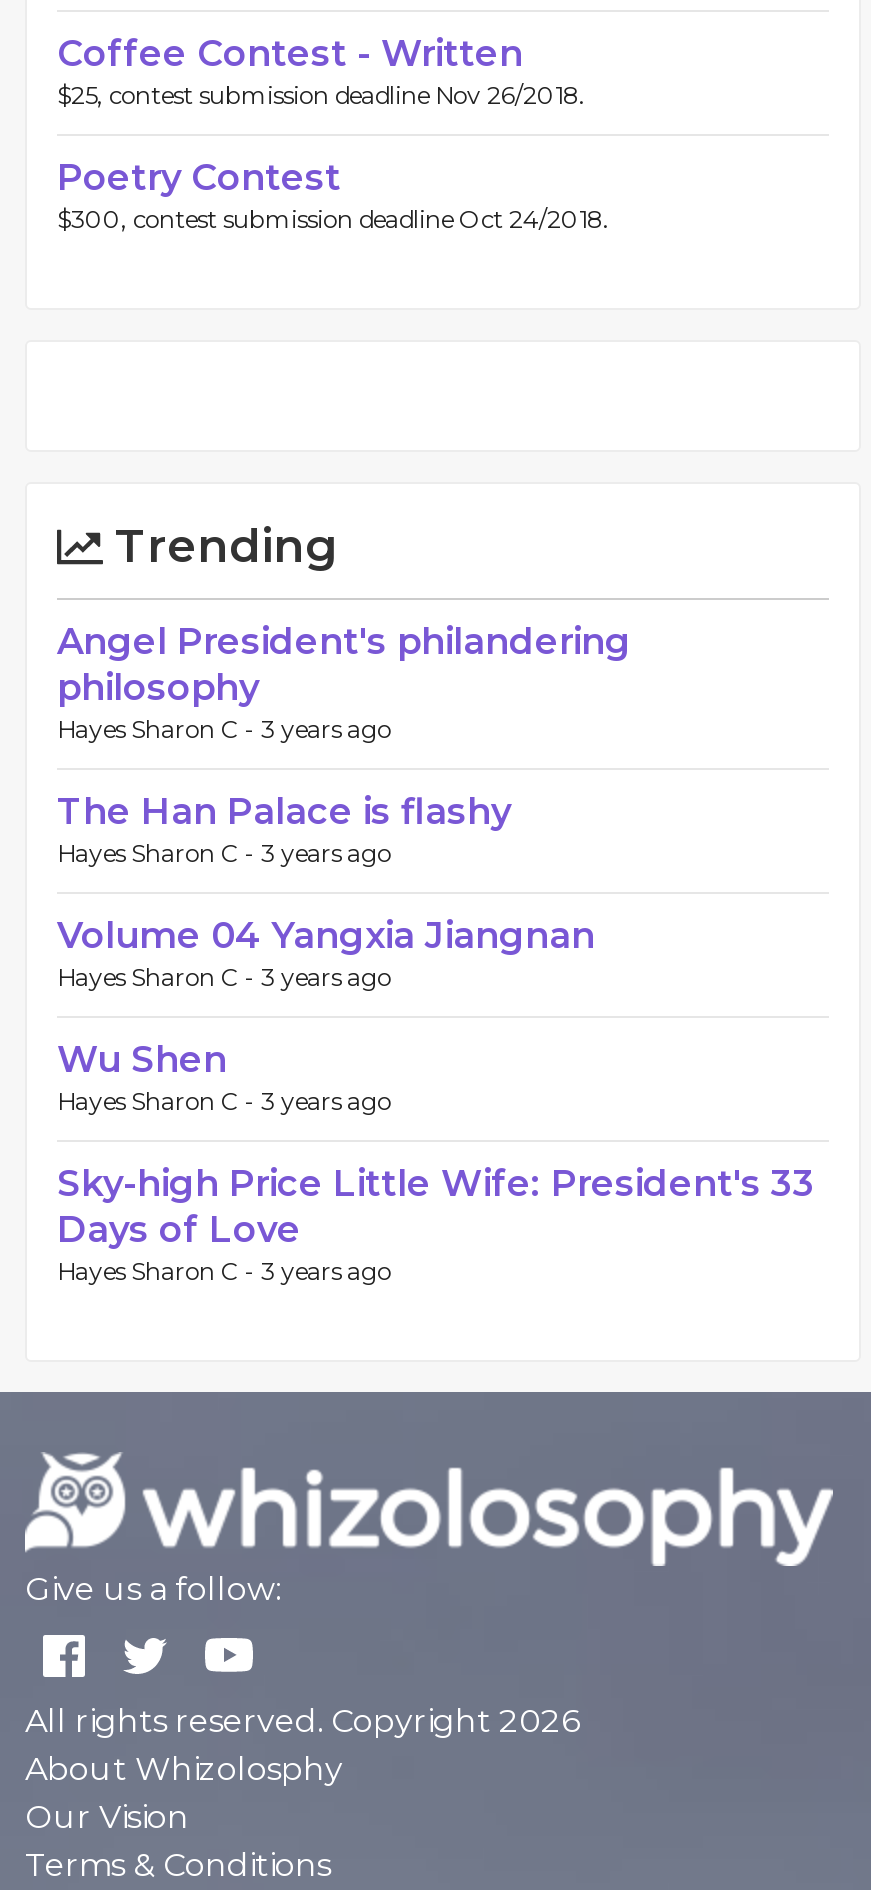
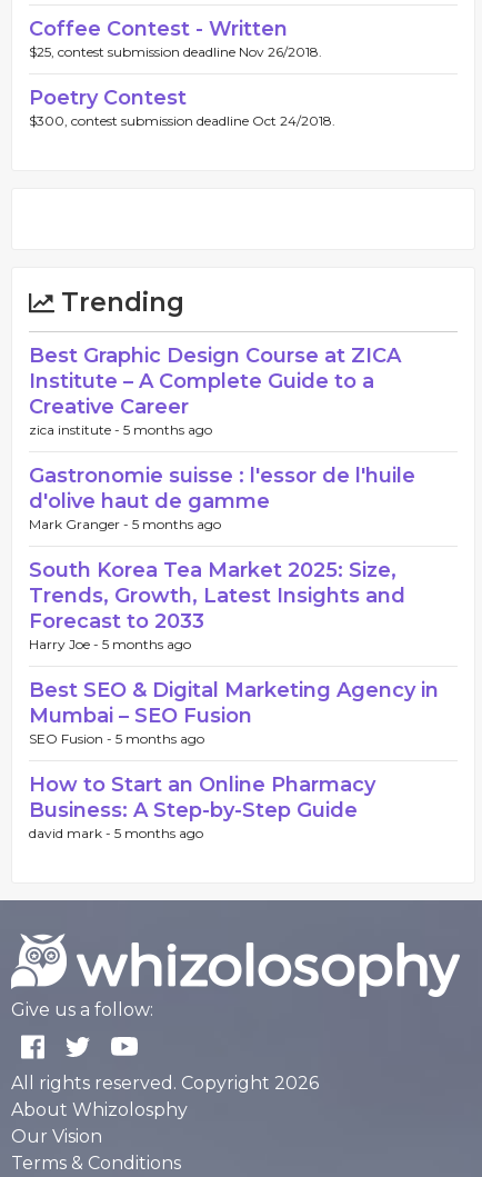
[57,619,631,743] Angel President's philandering | philosophy | Hayes Sharon C - 3 years ago -> [29,343,401,438] Best Graphic Design Course at ZICA | Institute – A Complete Guide to a | Creative Career | zica institute - 5 months ago
[57,789,511,867] The Han Palace is flashy | Hayes Sharon C - 3 years ago -> [29,463,415,532] Gastronomie suisse : l'essor de l'huile | d'olive haut de gamme | Mark Granger - 5 months ago
[57,913,595,991] Volume 04 Yangxia Jiangnan | Hayes Sharon C - 3 years ago -> [29,558,405,652] South Korea Tea Market 2025: Size, | Trends, Growth, Latest Insights and | Forecast to 2033 | Harry Joe - 5 months ago
[57,1037,391,1115] Wu Shen | Hayes Sharon C - 3 years ago -> [29,678,439,747] Best SEO & Digital Marketing Agency in | Mumbai – SEO Fusion | SEO Fusion - 5 months ago
[57,1161,815,1285] Sky-high Price Little Wife: President's 33 | Days of Love | Hayes Sharon C - 3 years ago -> [29,772,375,841] How to Start an Online Pharmacy | Business: A Step-by-Step Guide | david mark - 5 months ago

